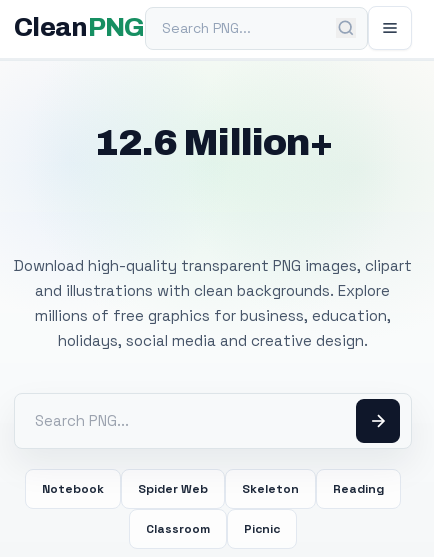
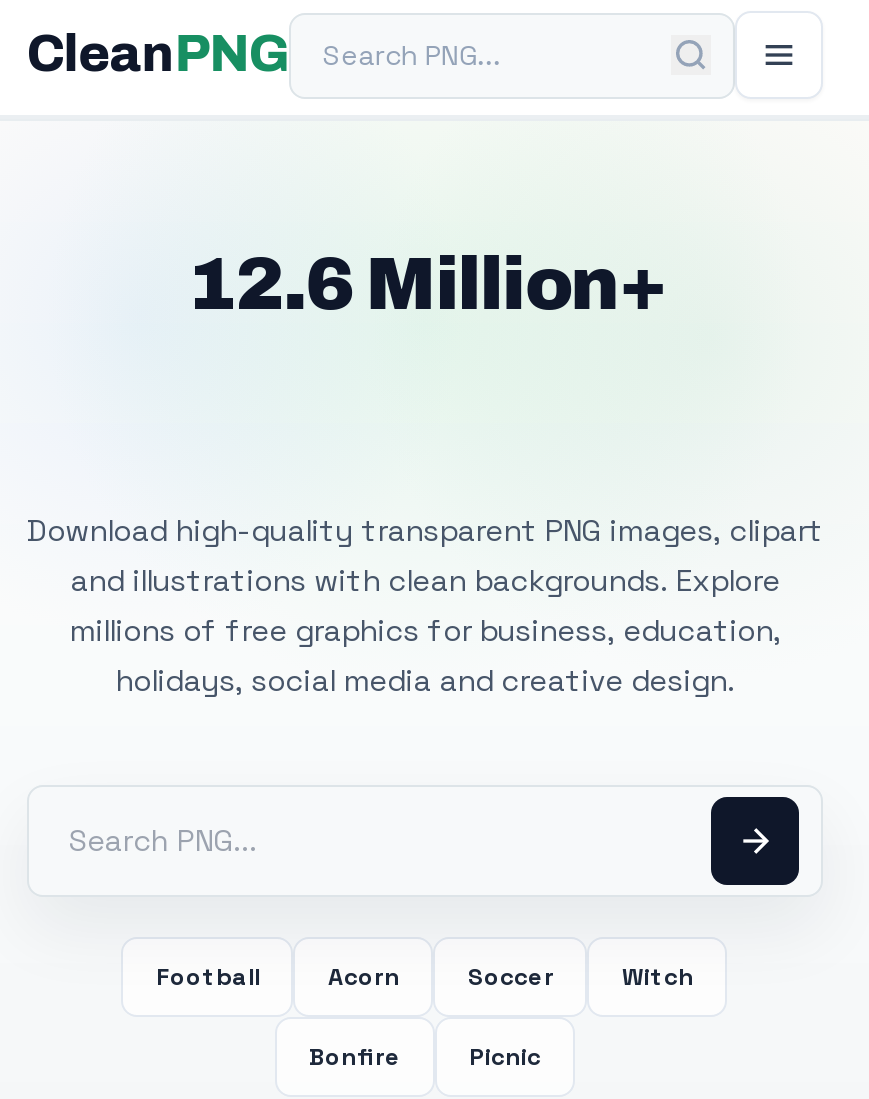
[42,481,384,497] Notebook | Spider Web | Skeleton | Reading -> [156,961,694,993] Football | Acorn | Soccer | Witch
[146,521,210,537] Classroom -> [309,1041,401,1073] Bonfire

